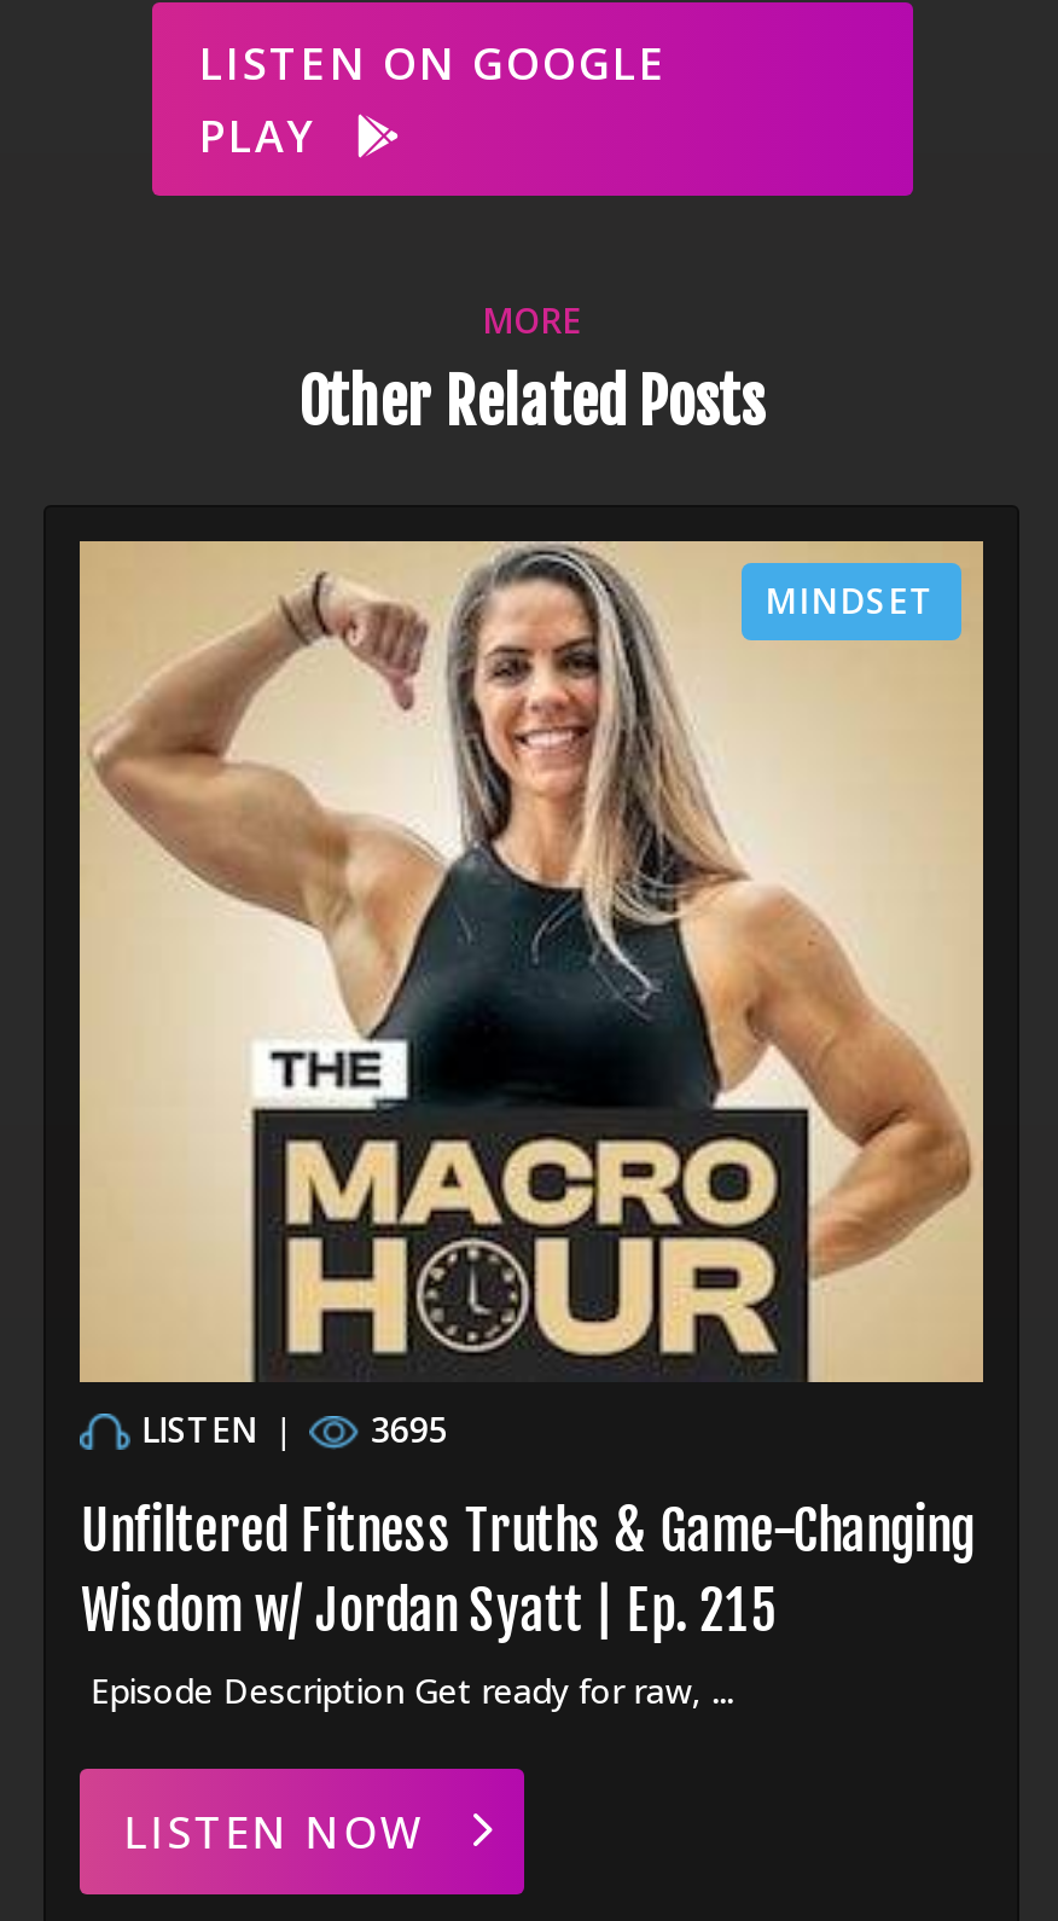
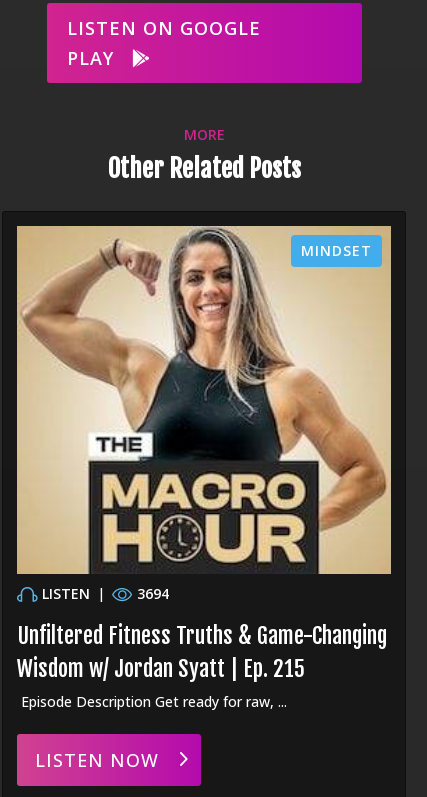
[371,1406,448,1452] 3695 -> [137,584,169,603] 3694

